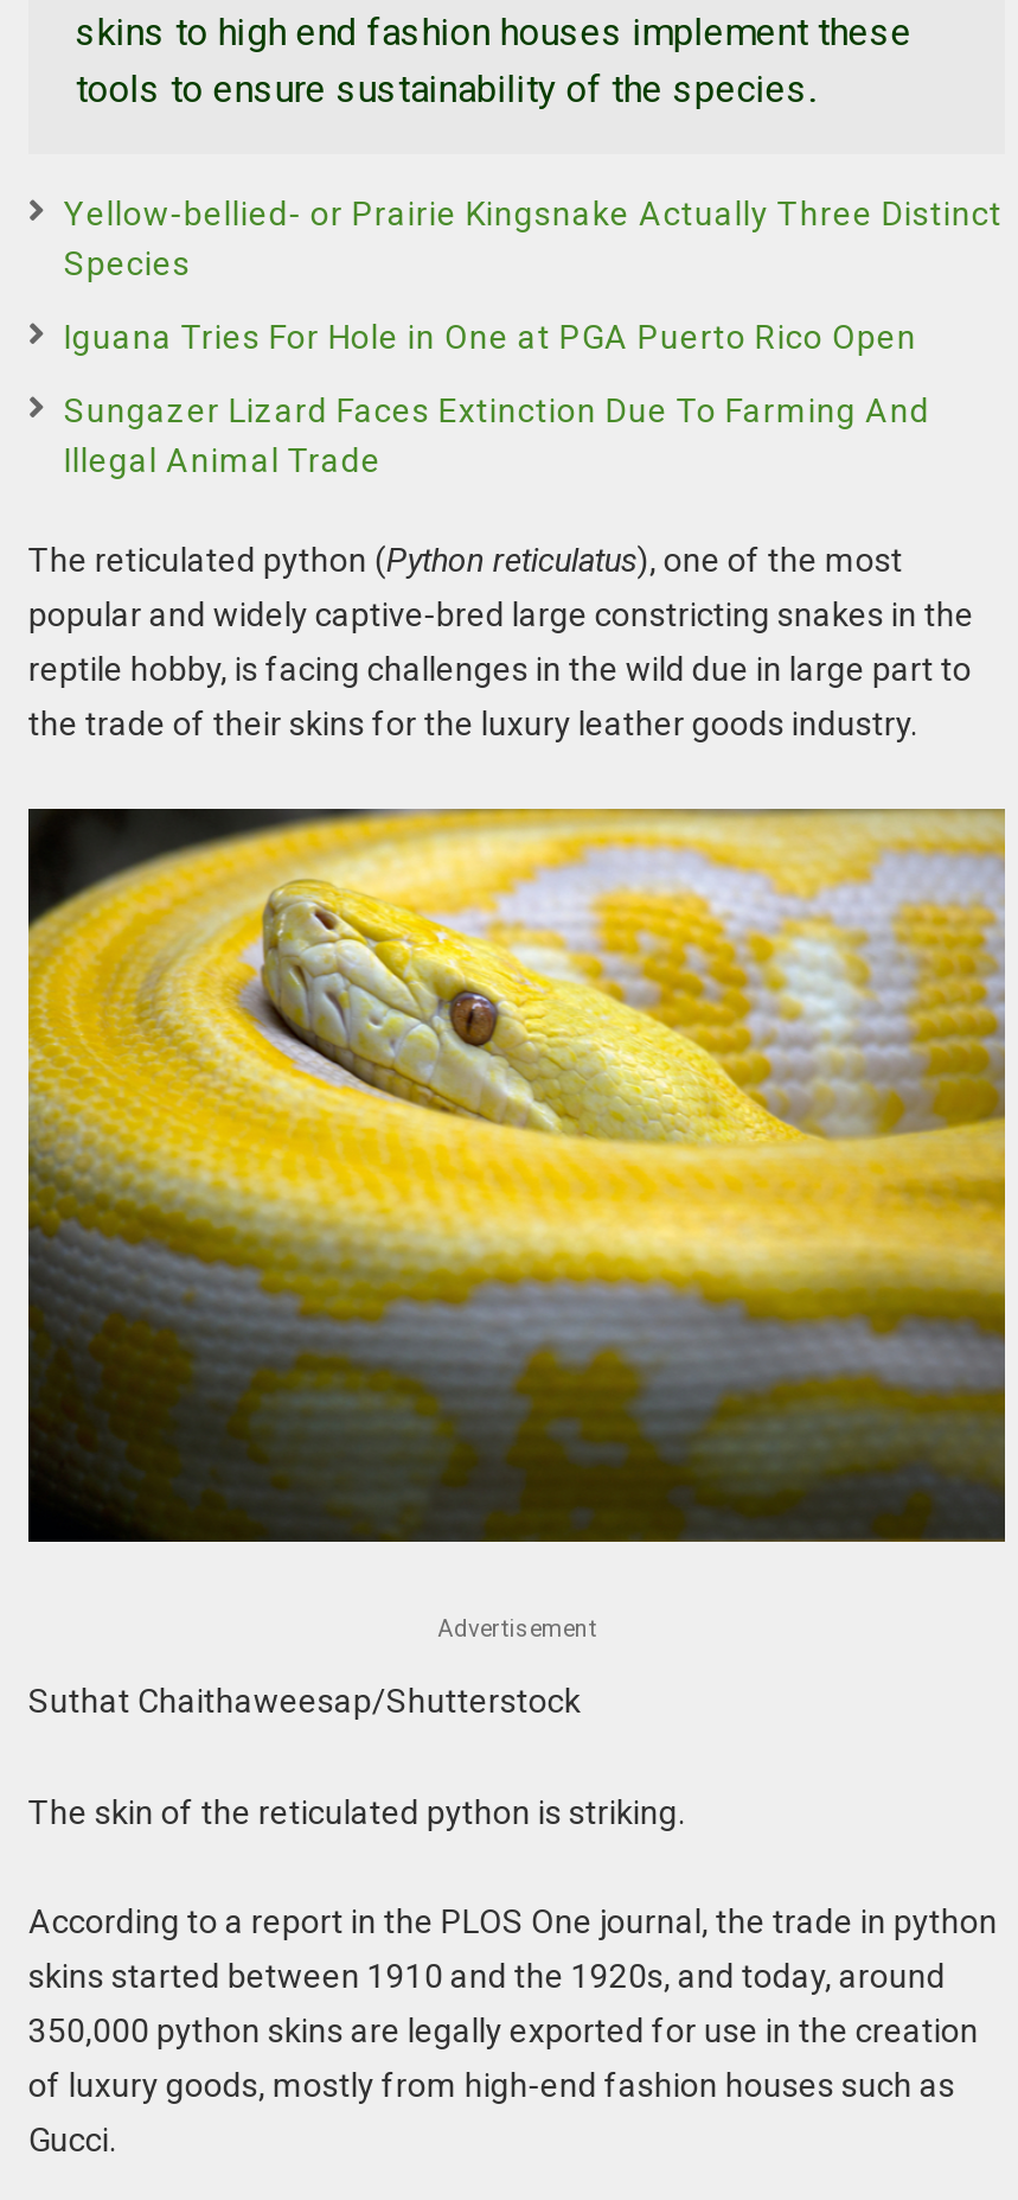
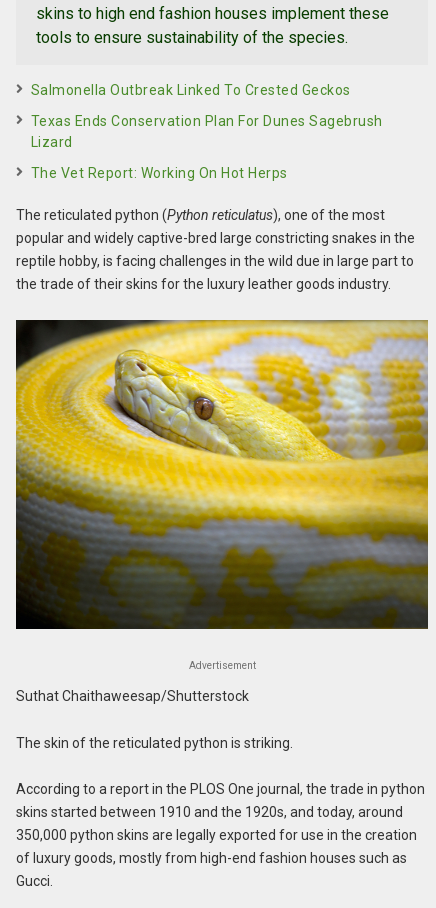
[64,195,1002,283] Yellow-bellied- or Prairie Kingsnake Actually Three Distinct | Species -> [31,82,351,98] Salmonella Outbreak Linked To Crested Geckos
[64,318,917,356] Iguana Tries For Hole in One at PGA Puerto Rico Open -> [31,113,383,150] Texas Ends Conservation Plan For Dunes Sagebrush | Lizard
[64,392,930,479] Sungazer Lizard Faces Extinction Due To Farming And | Illegal Animal Trade -> [31,165,288,181] The Vet Report: Working On Hot Herps

